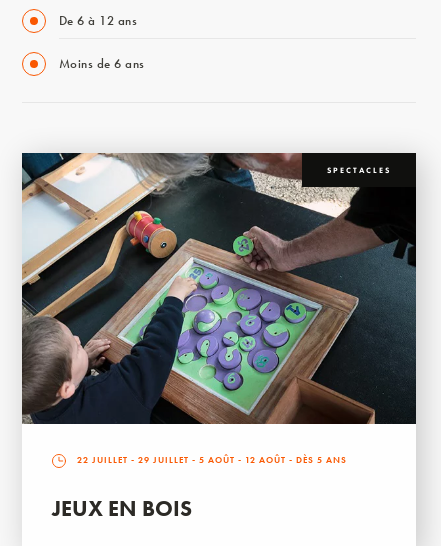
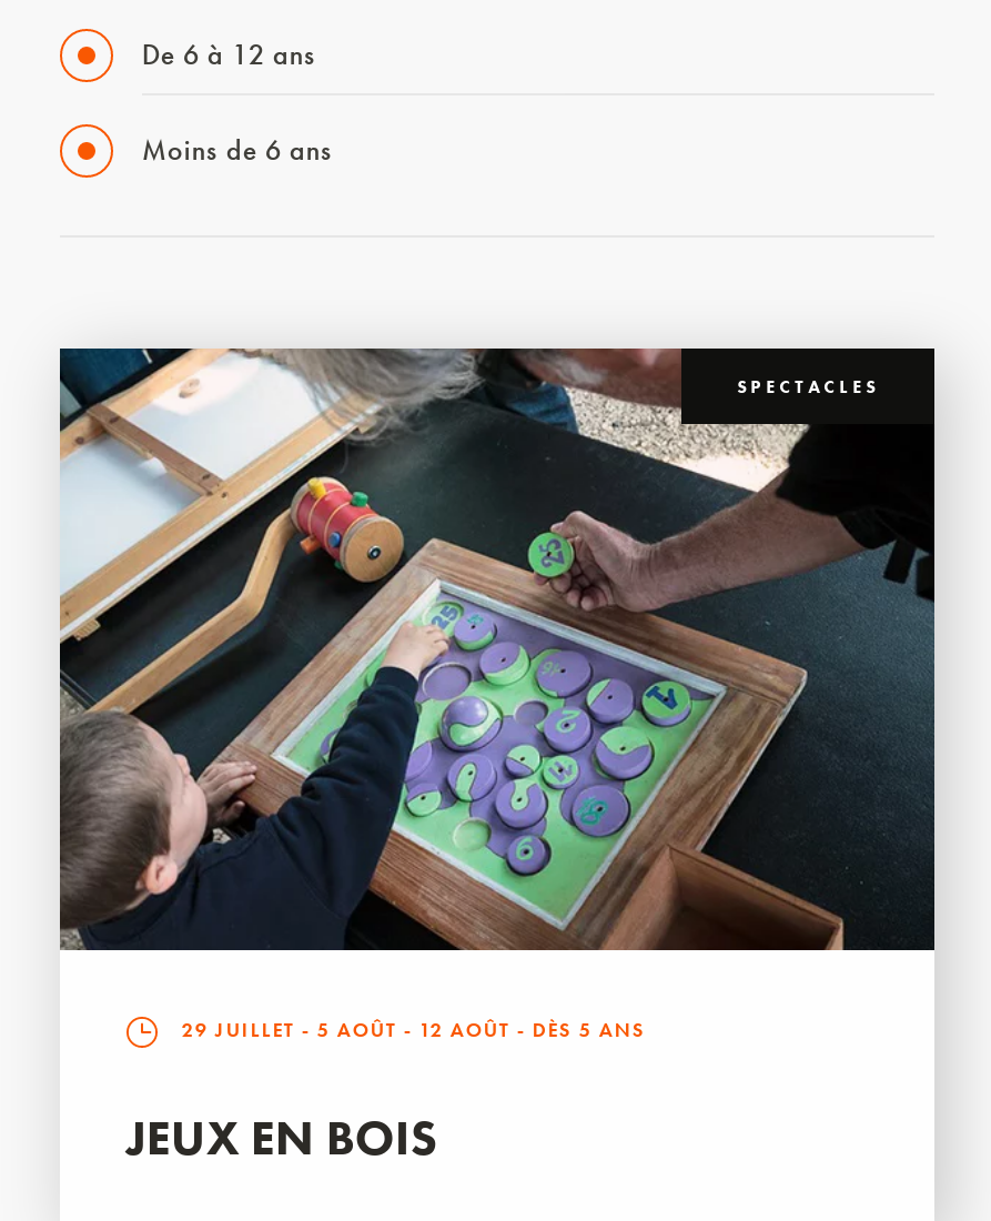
[77,454,347,466] 22 JUILLET - 29 JUILLET - 5 AOÛT - 12 AOÛT - DÈS 5 ANS -> [182,1017,646,1043] 29 JUILLET - 5 AOÛT - 12 AOÛT - DÈS 5 ANS

